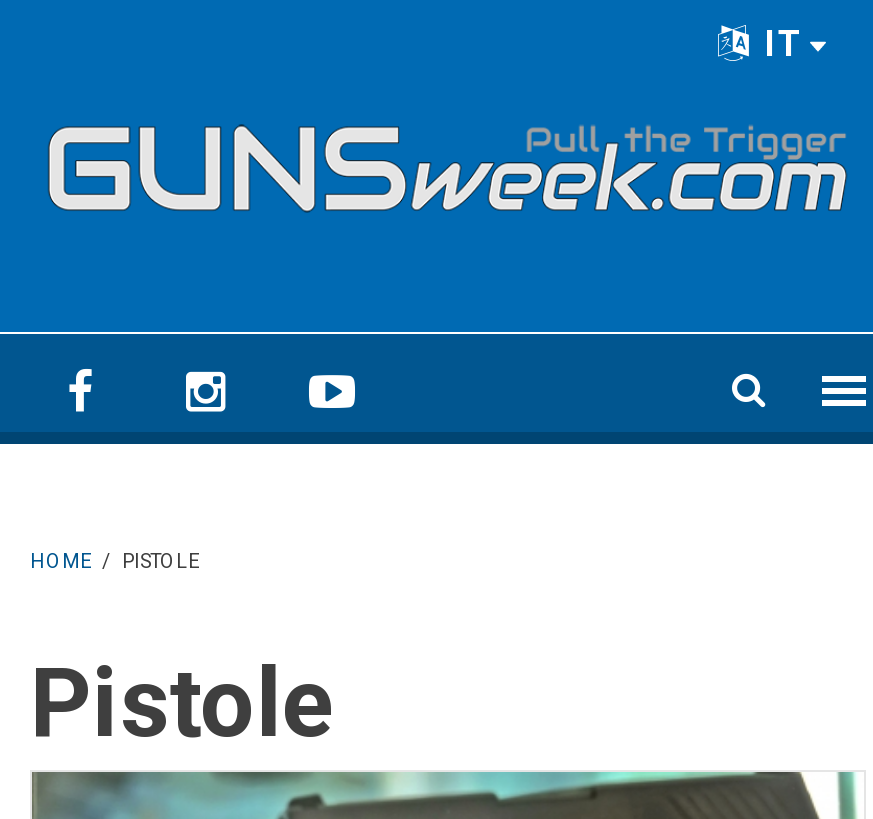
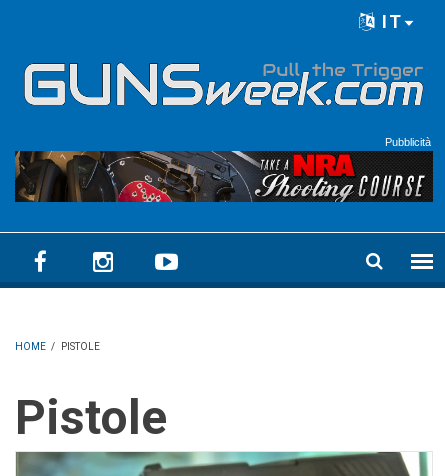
none -> [14,150,434,203] [image]
none -> [385,136,431,148] Pubblicità

